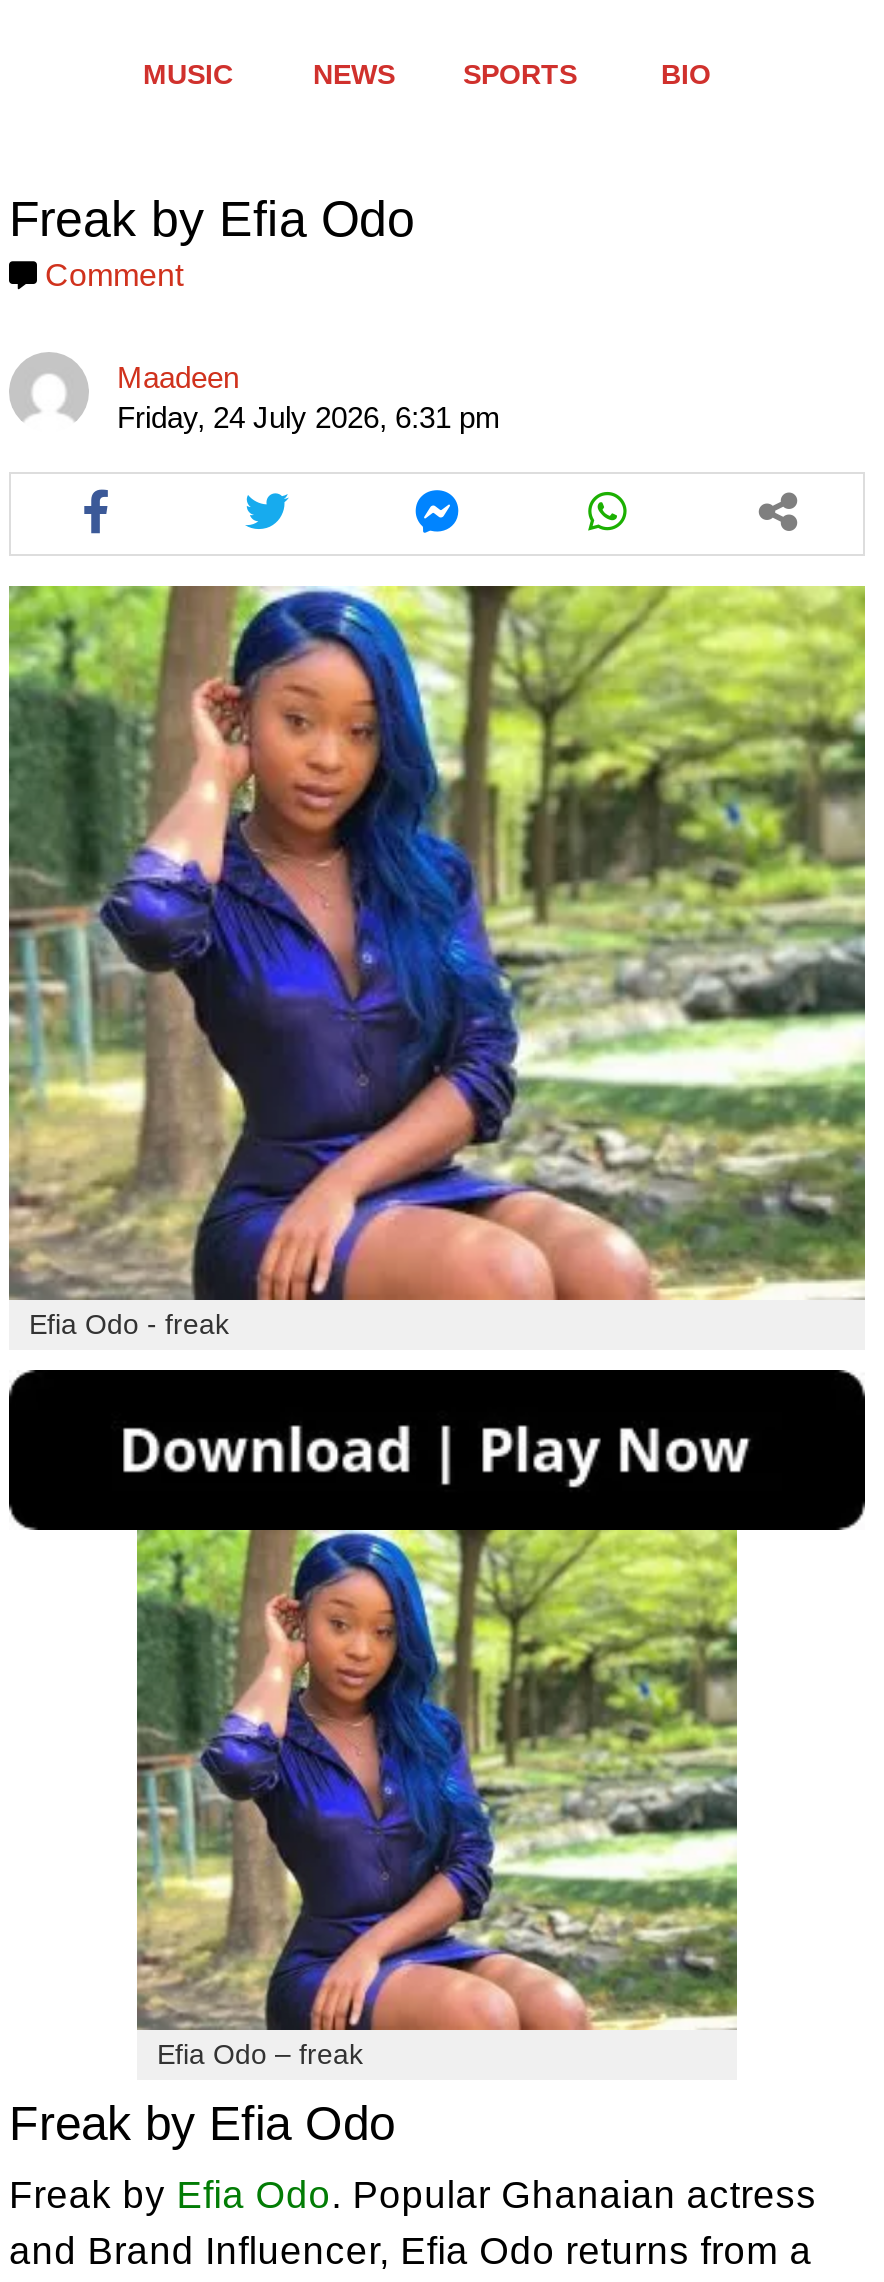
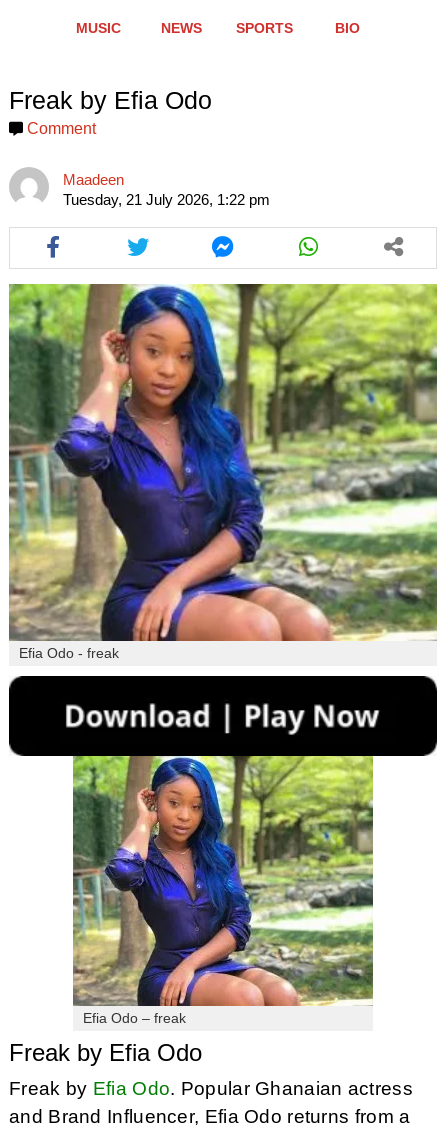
[117,400,501,434] Friday, 24 July 2026, 6:31 pm -> [63,191,270,208] Tuesday, 21 July 2026, 1:22 pm

